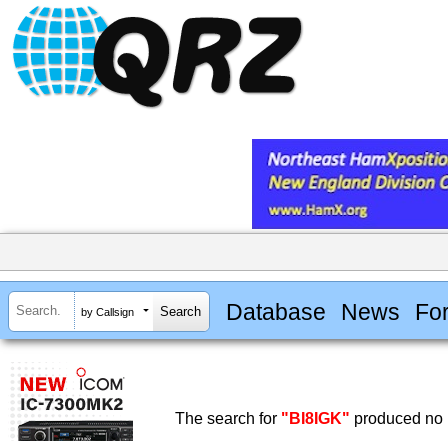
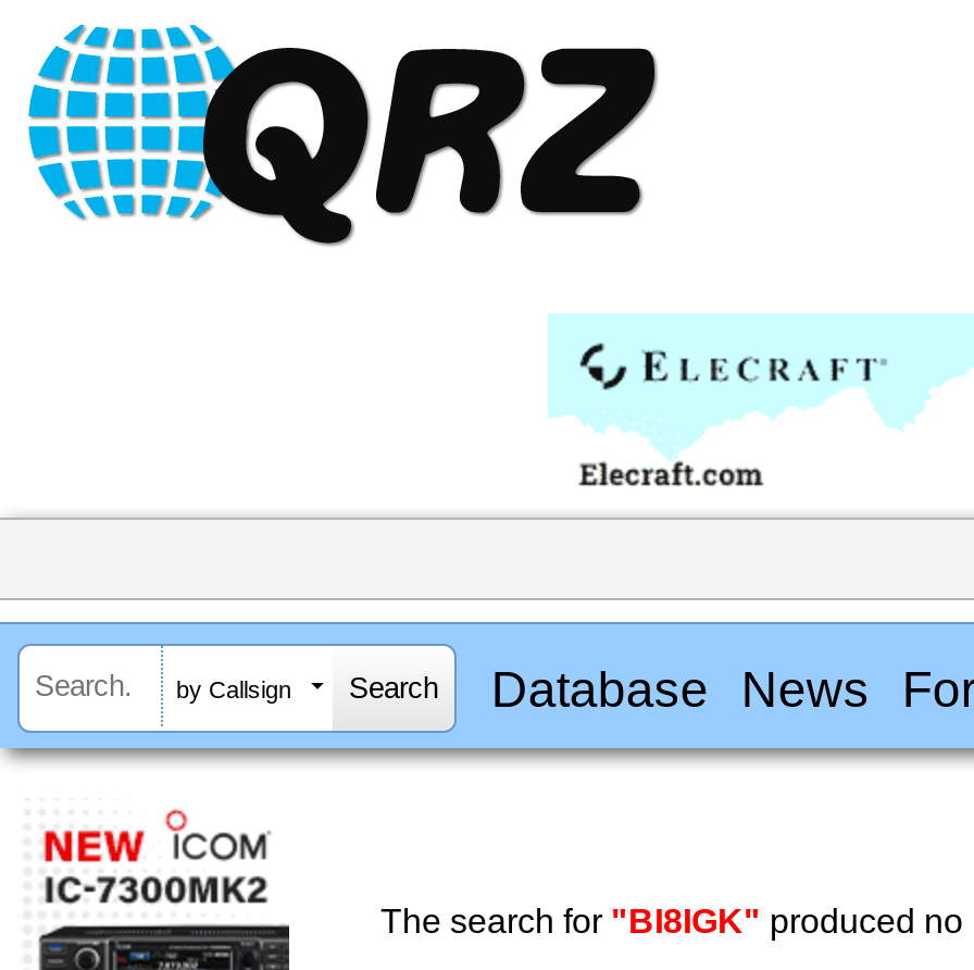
[251,138,445,230] [image] -> [548,313,967,509] [image]

